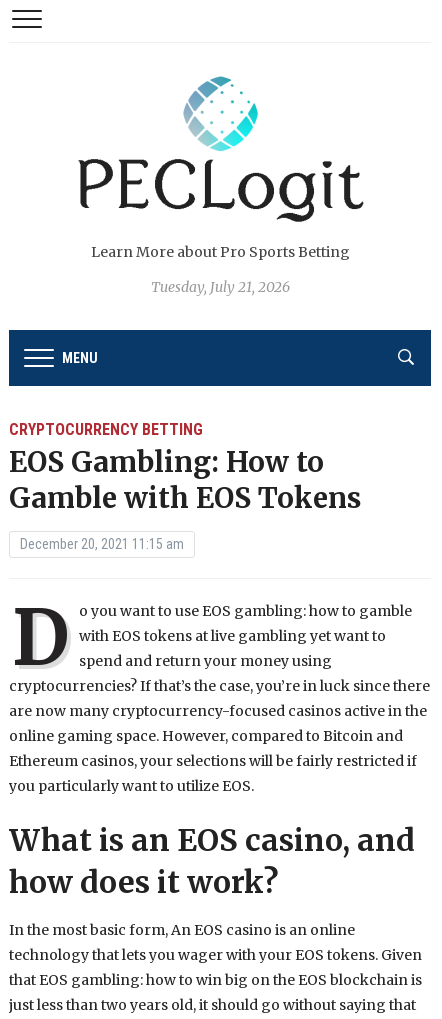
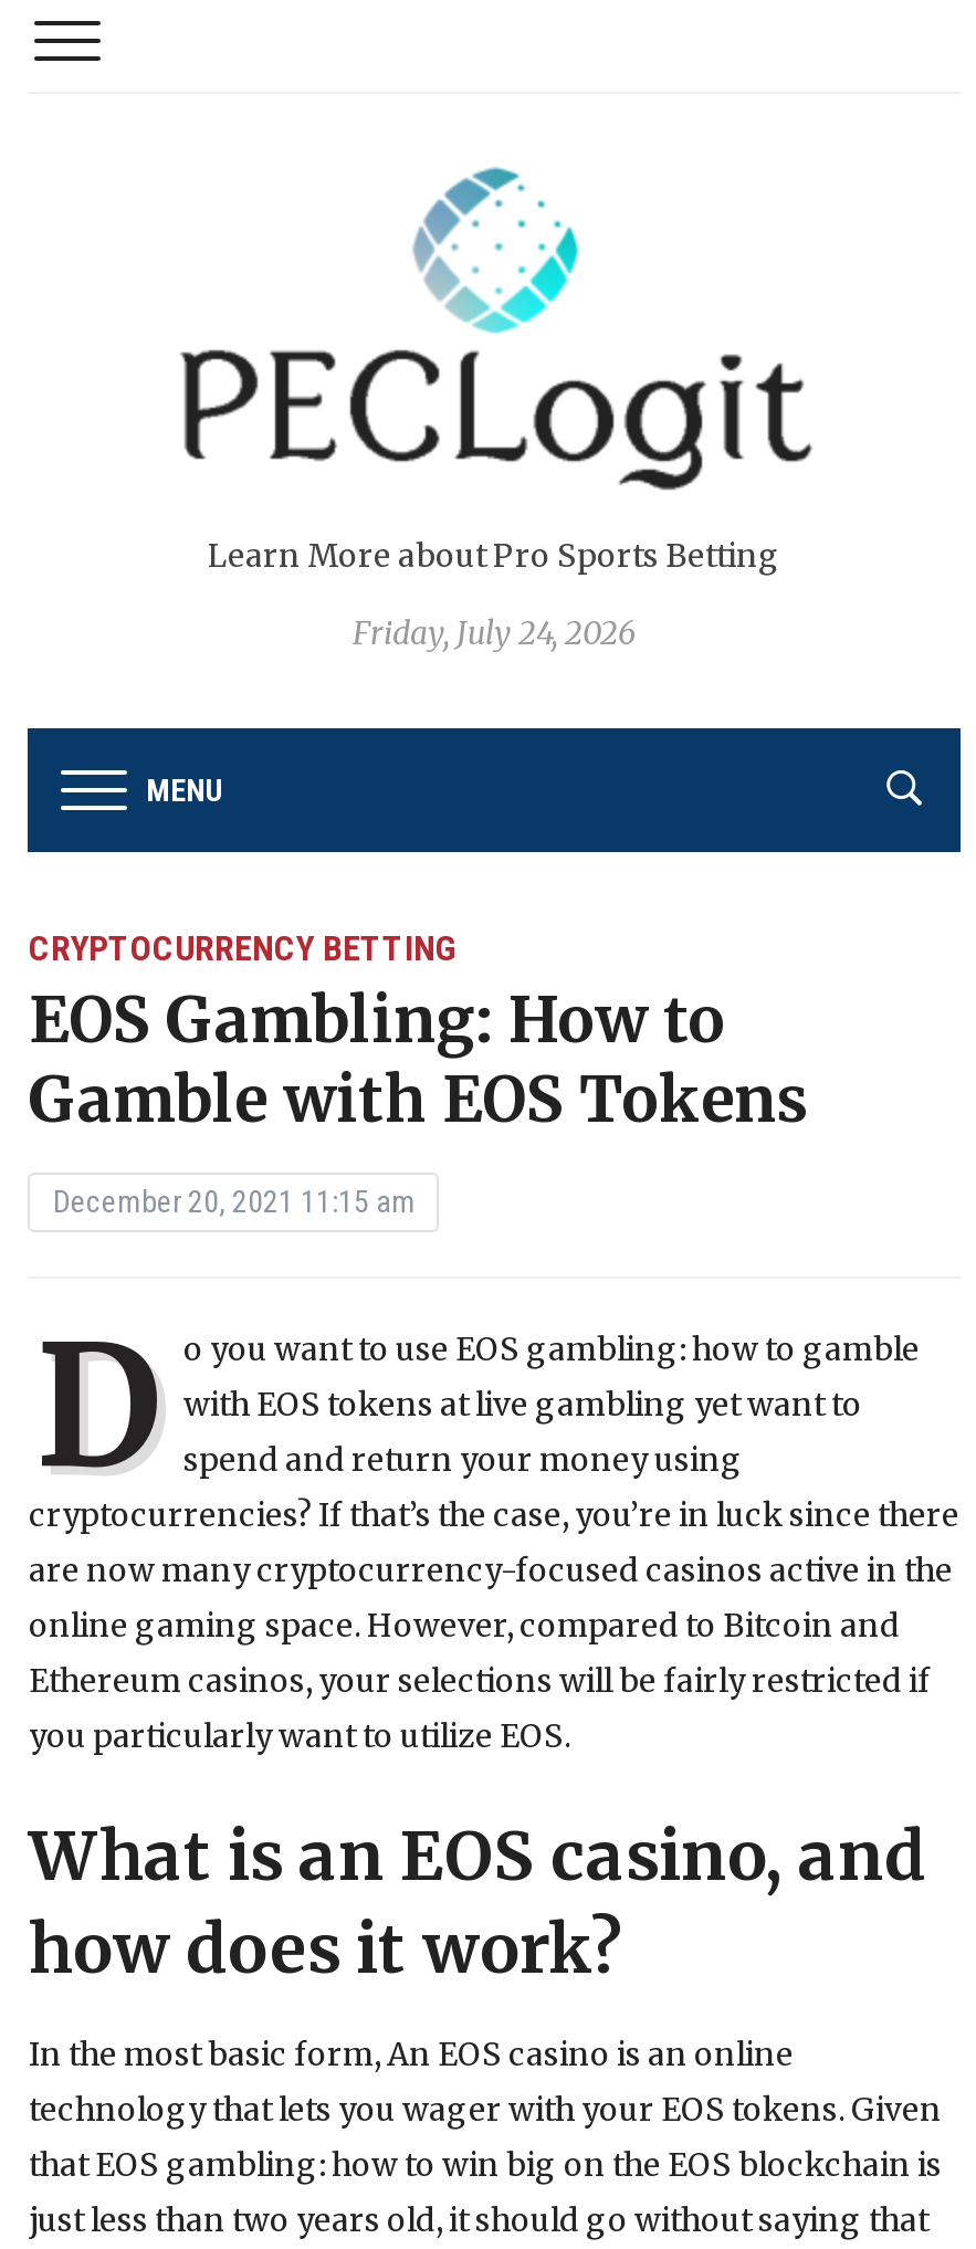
[150,278,289,296] Tuesday, July 21, 2026 -> [353,613,636,653] Friday, July 24, 2026

